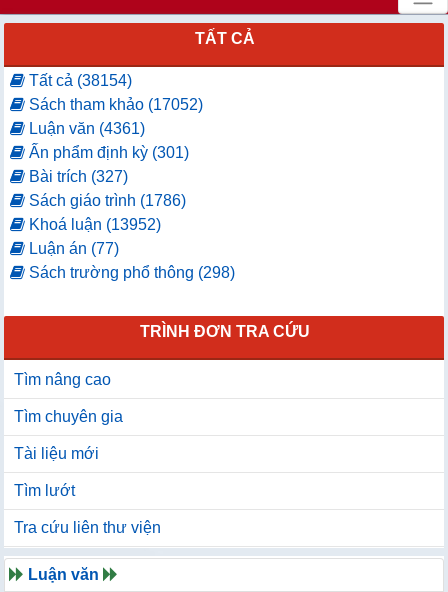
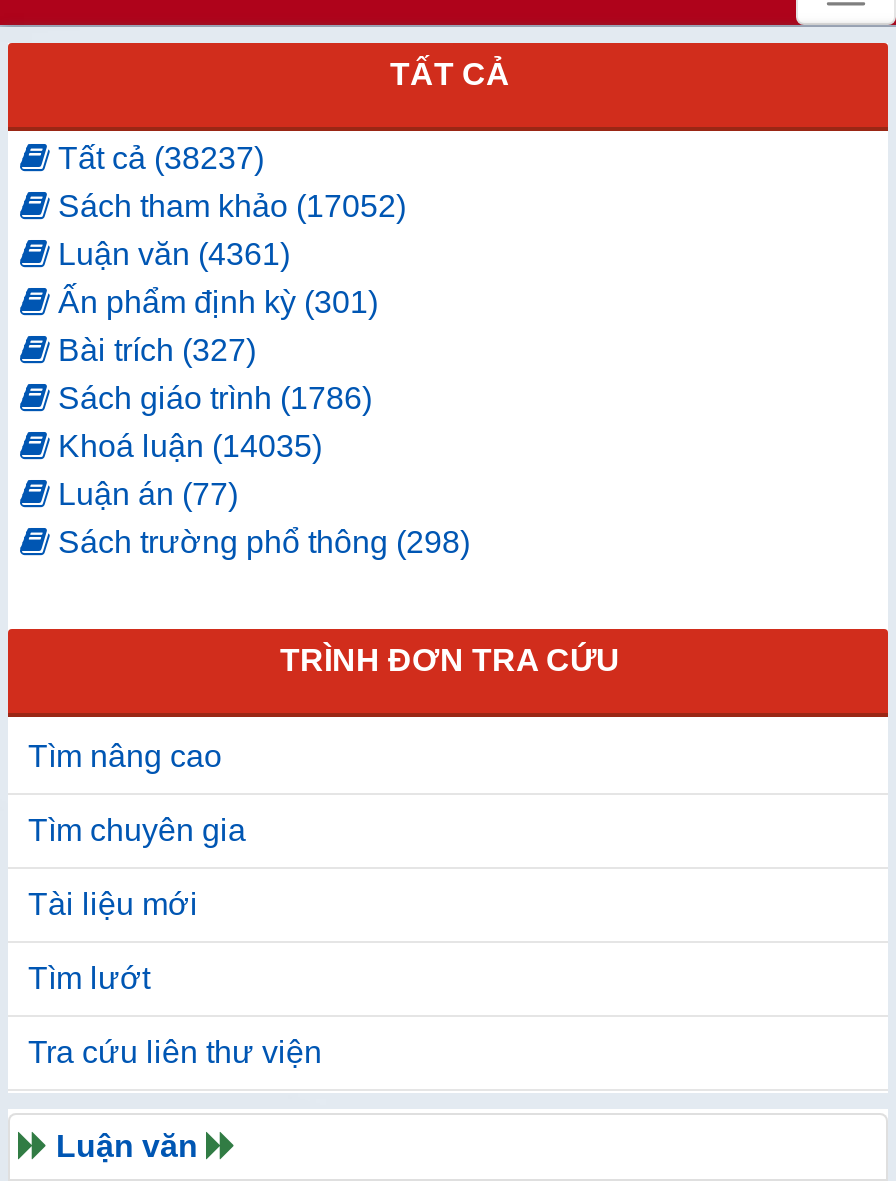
[25,72,132,89] Tất cả (38154) -> [50,141,264,175] Tất cả (38237)
[25,216,161,233] Khoá luận (13952) -> [50,429,322,463] Khoá luận (14035)

